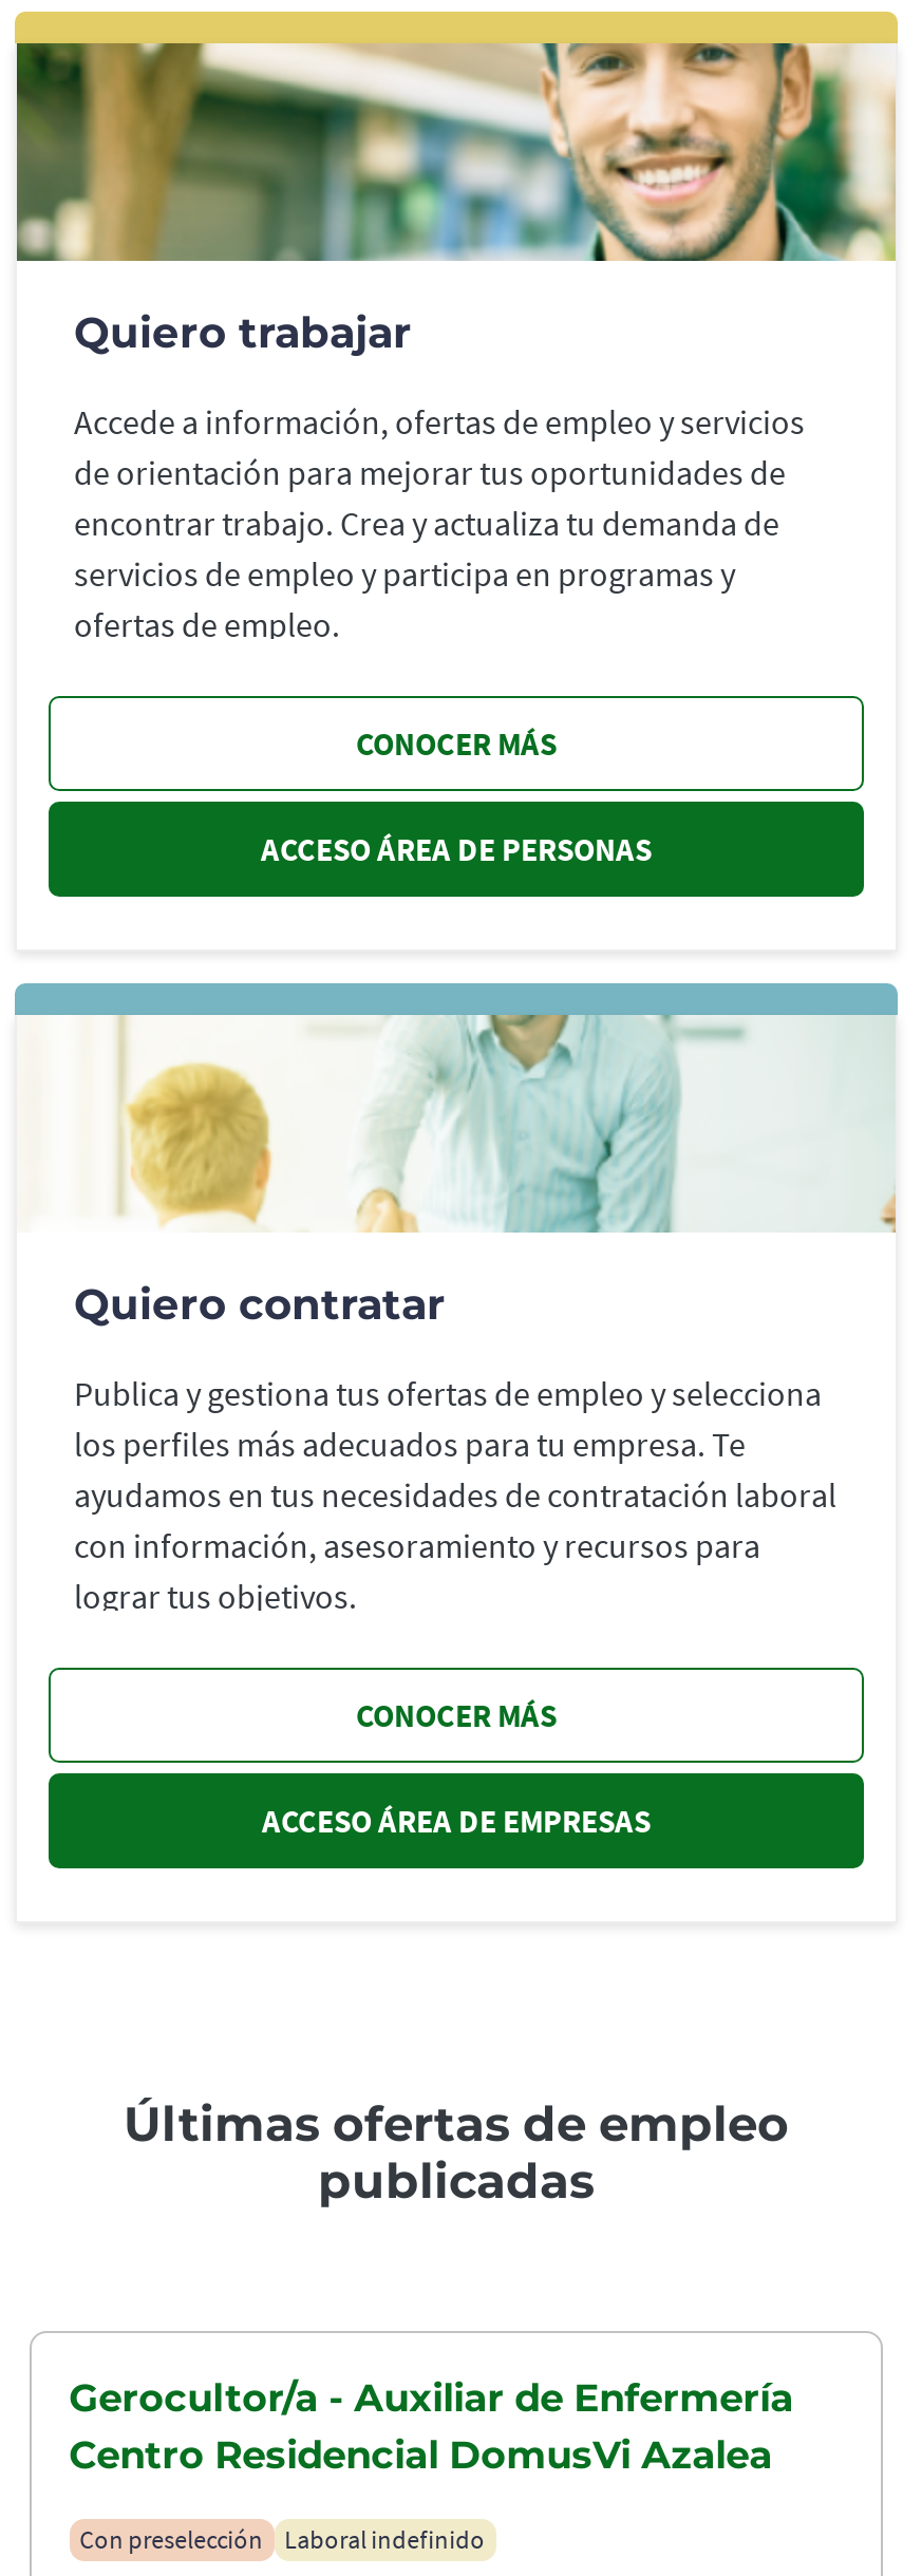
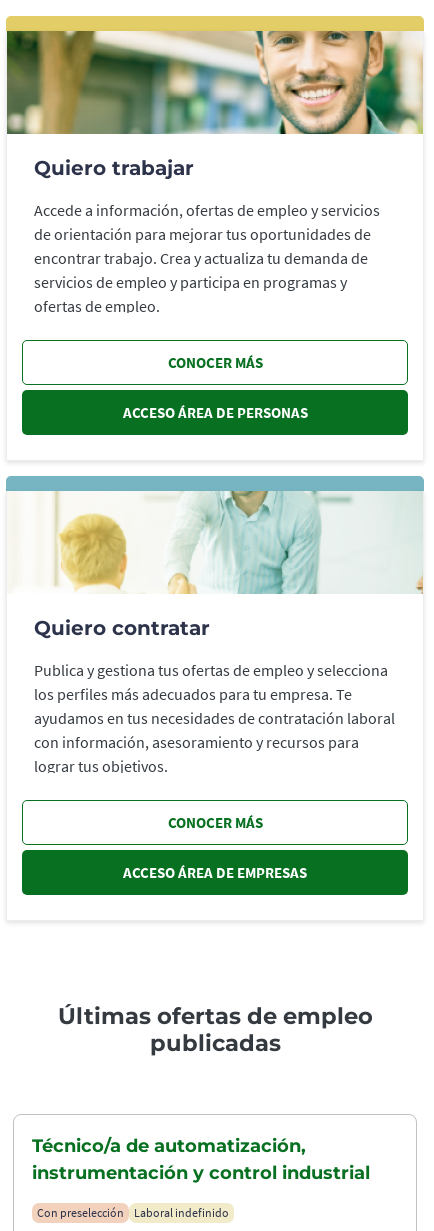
[69,2374,793,2478] Gerocultor/a - Auxiliar de Enfermería | Centro Residencial DomusVi Azalea -> [32,1135,370,1184] Técnico/a de automatización, | instrumentación y control industrial

